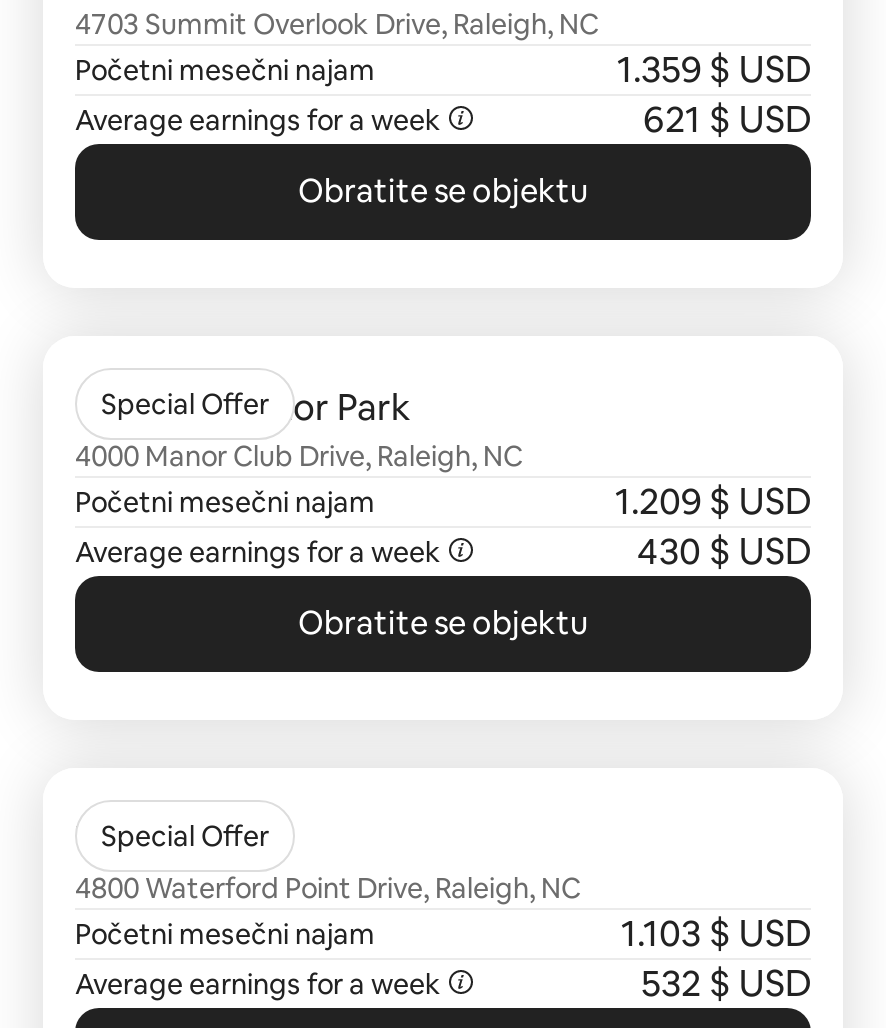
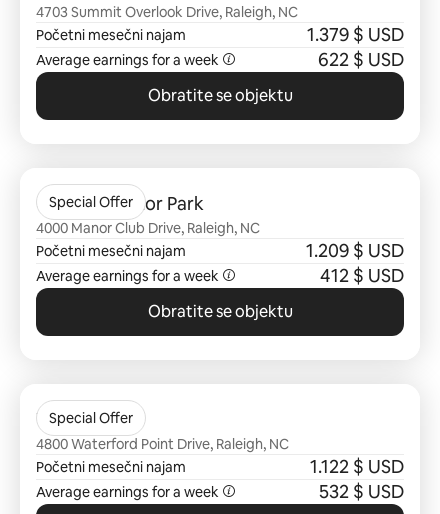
[617,46,811,92] 1.359 $ USD -> [307,23,404,46] 1.379 $ USD
[643,96,811,142] 621 $ USD -> [318,48,404,71] 622 $ USD
[637,528,811,574] 430 $ USD -> [320,264,404,287] 412 $ USD
[621,910,811,956] 1.103 $ USD -> [310,455,404,478] 1.122 $ USD

